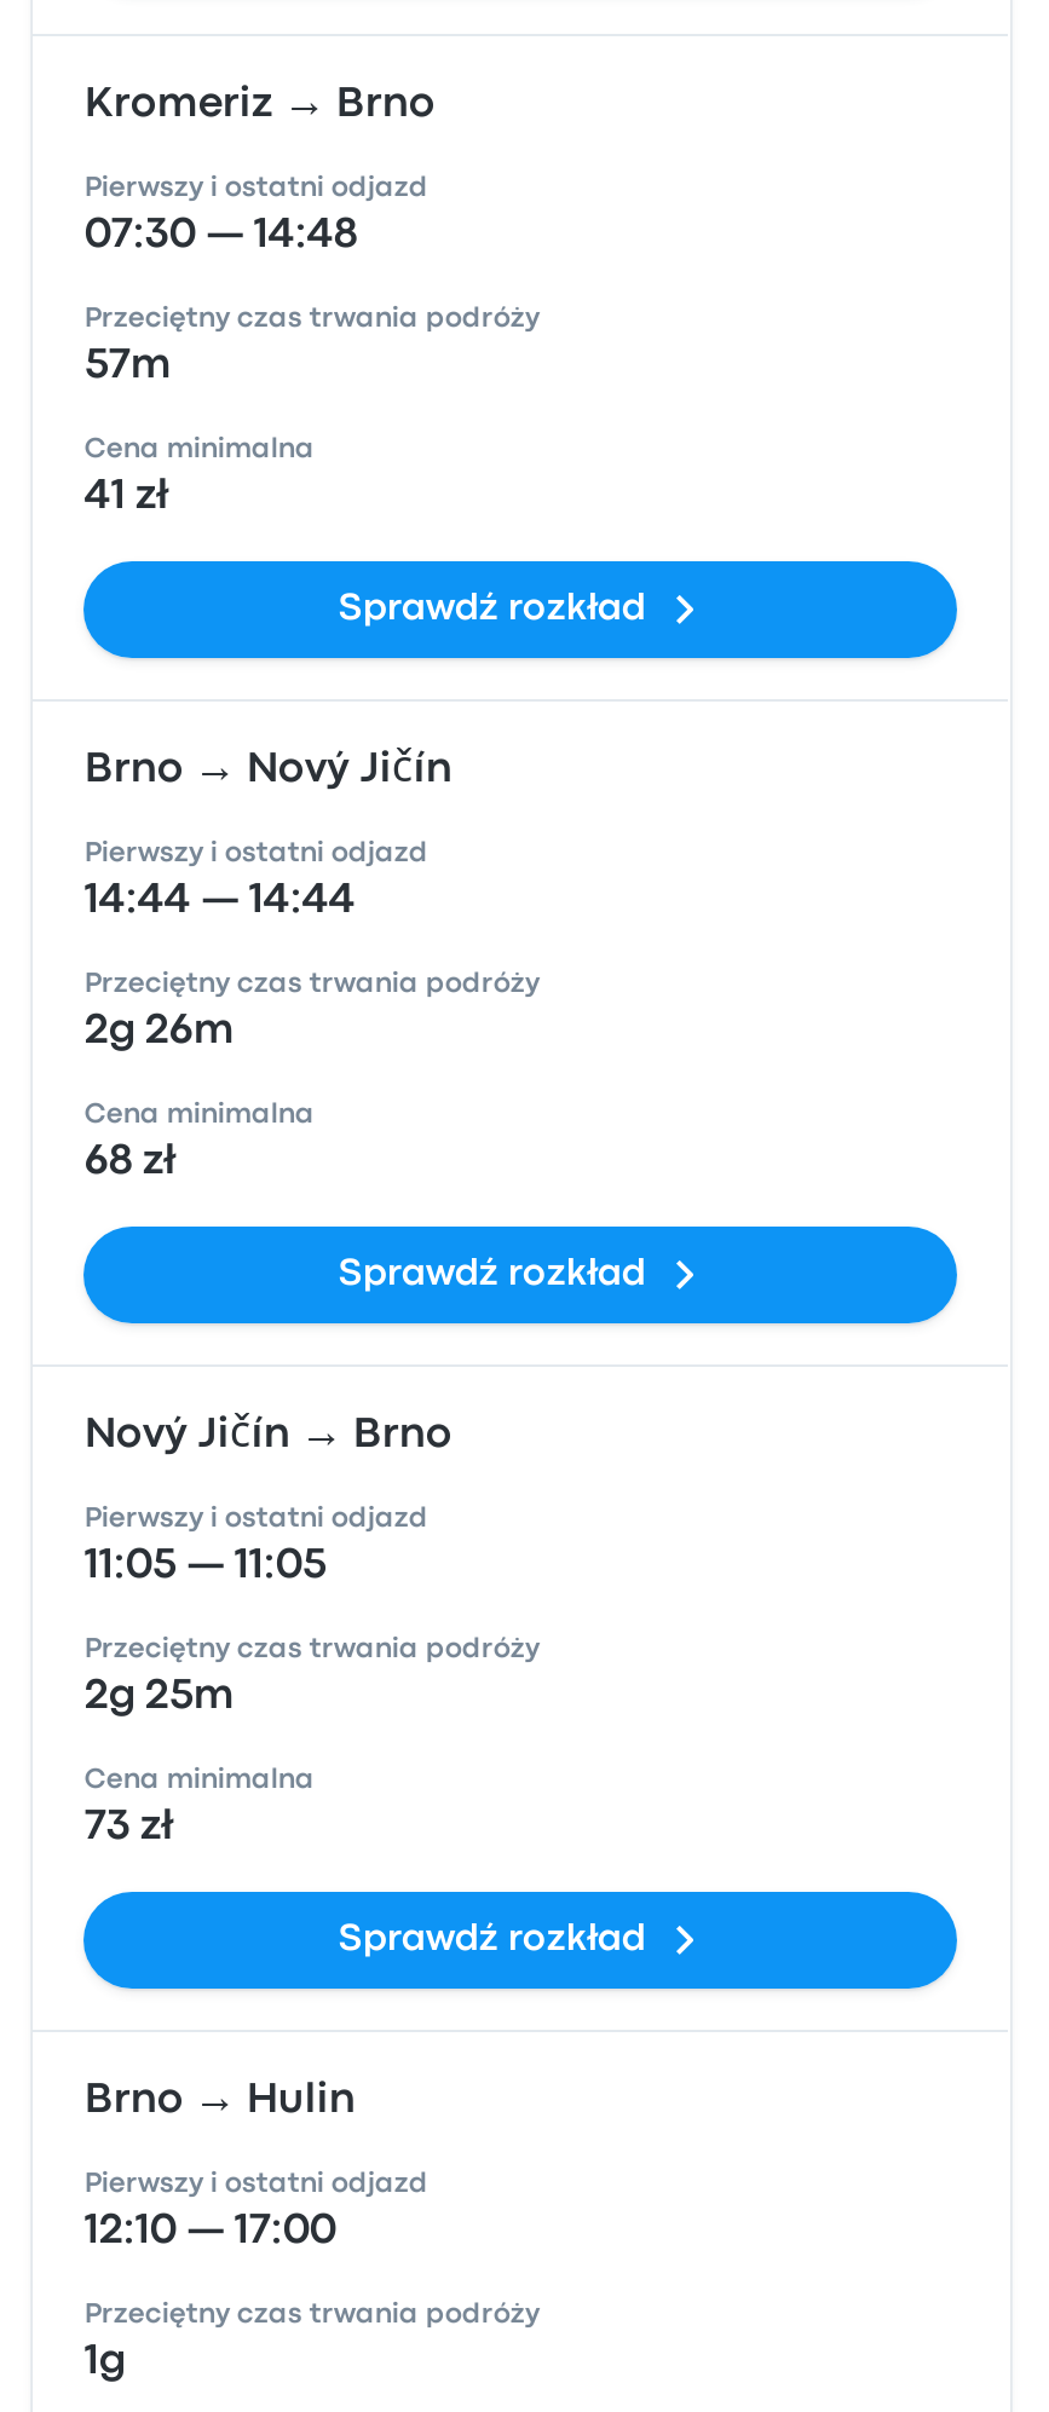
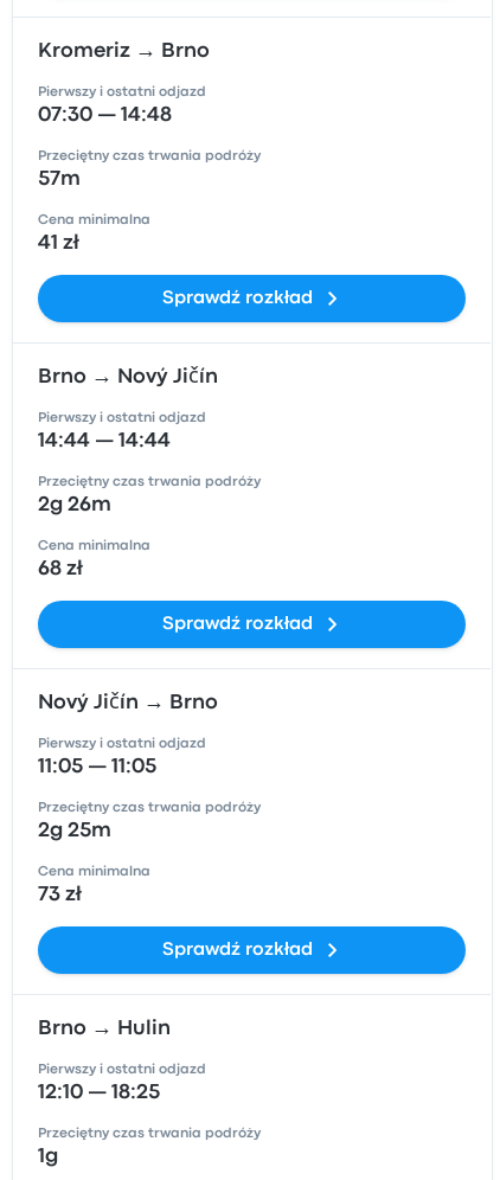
[84,2214,336,2250] 12:10 — 17:00 -> [38,1084,160,1102] 12:10 — 18:25

